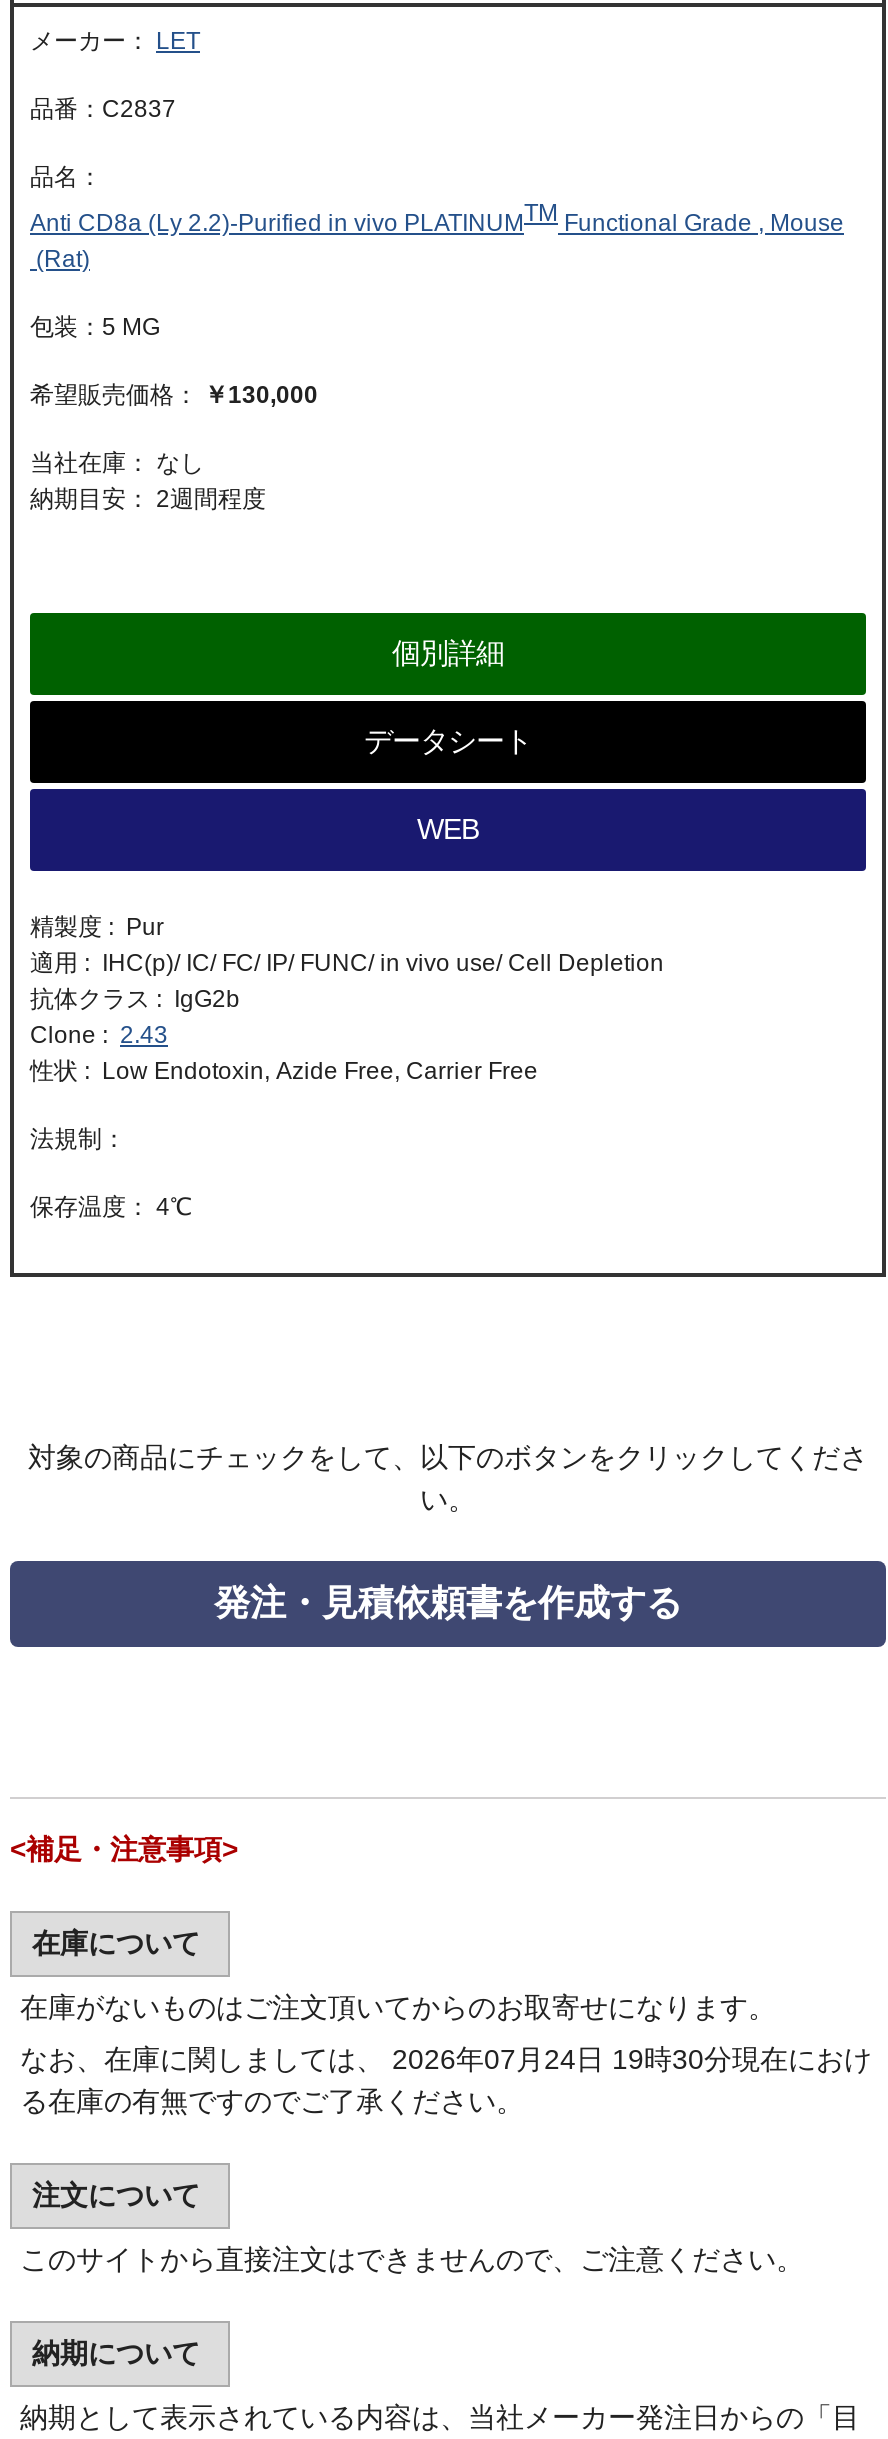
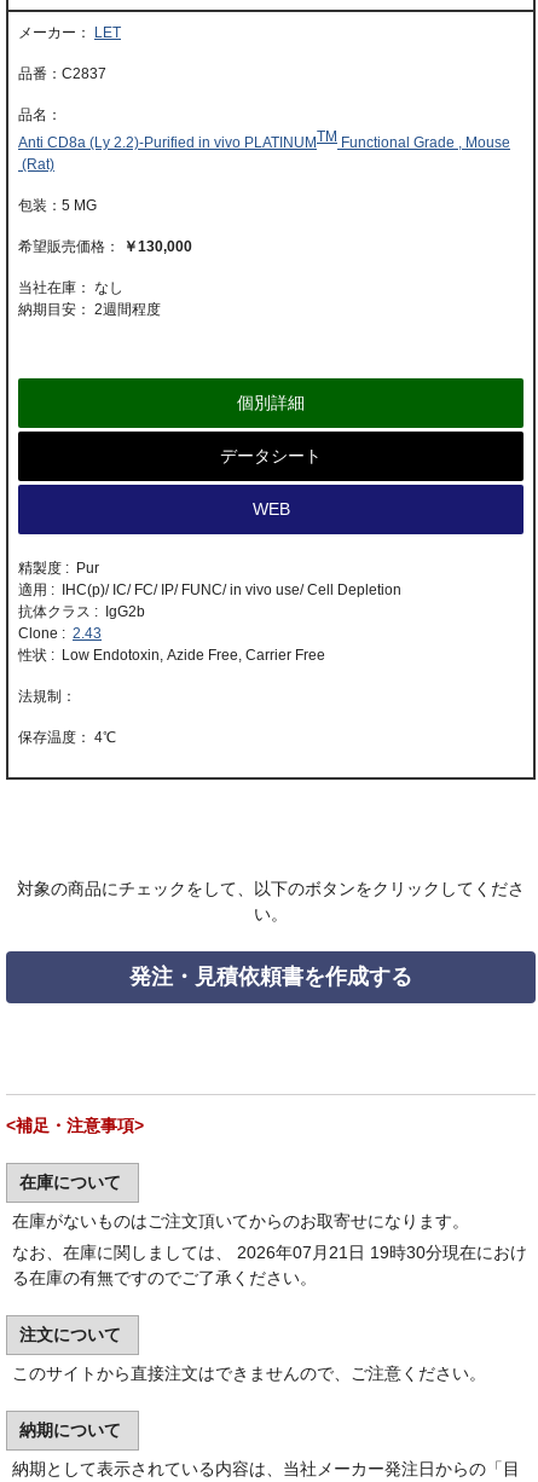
[20,2044,872,2076] なお、在庫に関しましては、 2026年07月24日 19時30分現在におけ -> [12,1243,527,1262] なお、在庫に関しましては、 2026年07月21日 19時30分現在におけ

